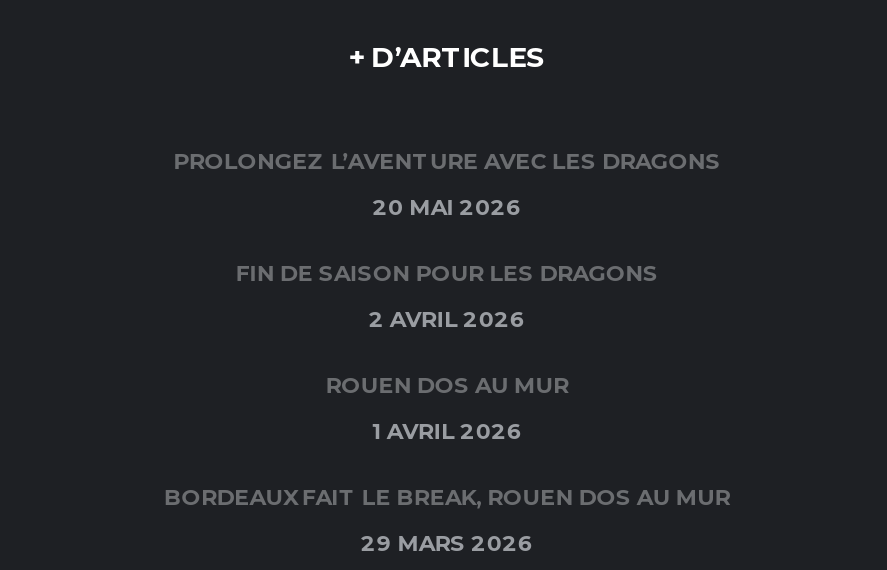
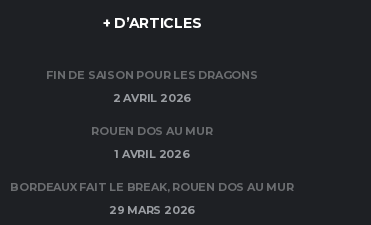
[173,146,721,220] PROLONGEZ L’AVENTURE AVEC LES DRAGONS | 20 MAI 2026 -> none

